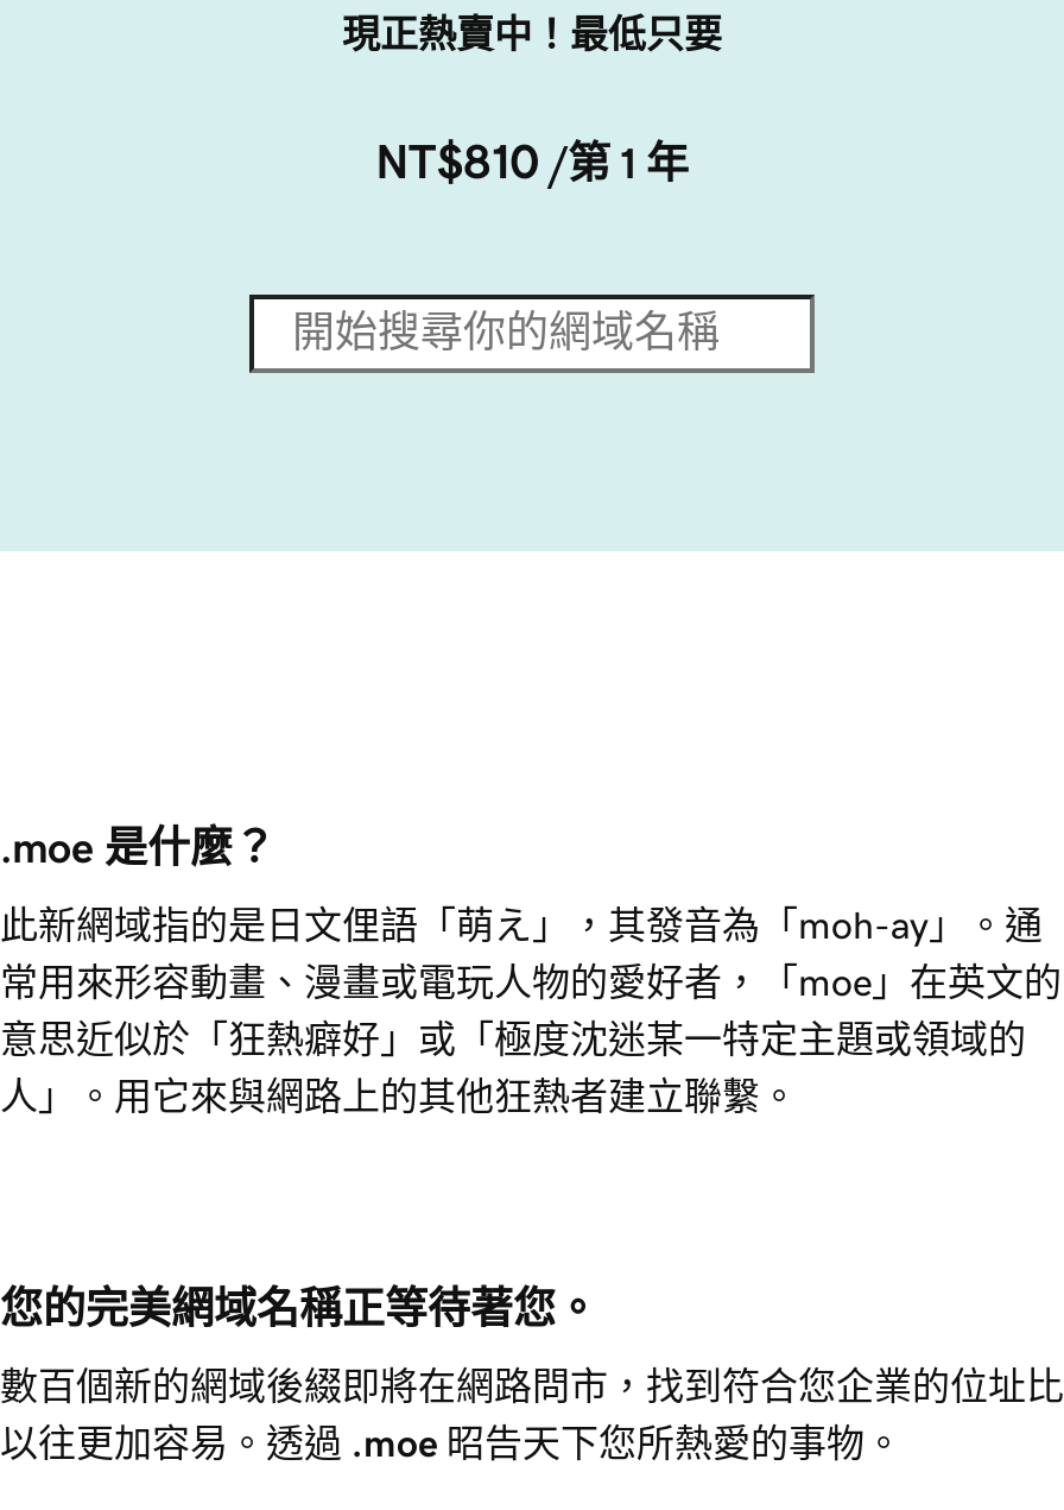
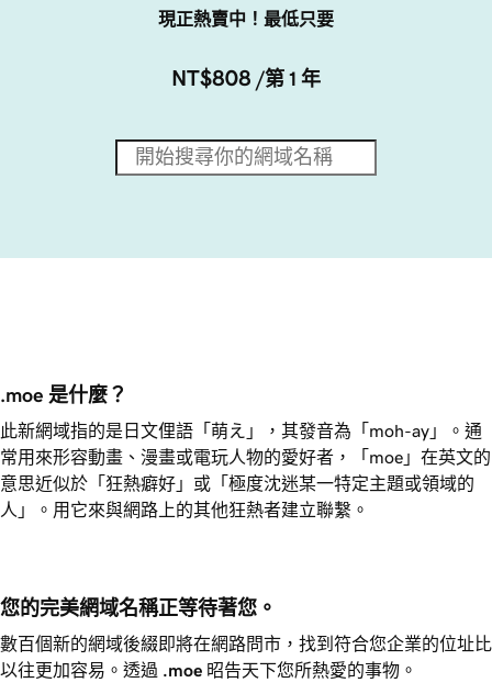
[375,138,689,185] NT$810 /第 1 年 -> [171,67,321,89] NT$808 /第 1 年

